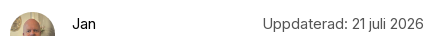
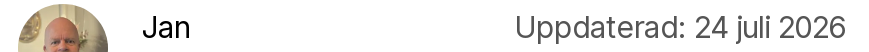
[262,15,424,33] Uppdaterad: 21 juli 2026 -> [514,10,846,46] Uppdaterad: 24 juli 2026

